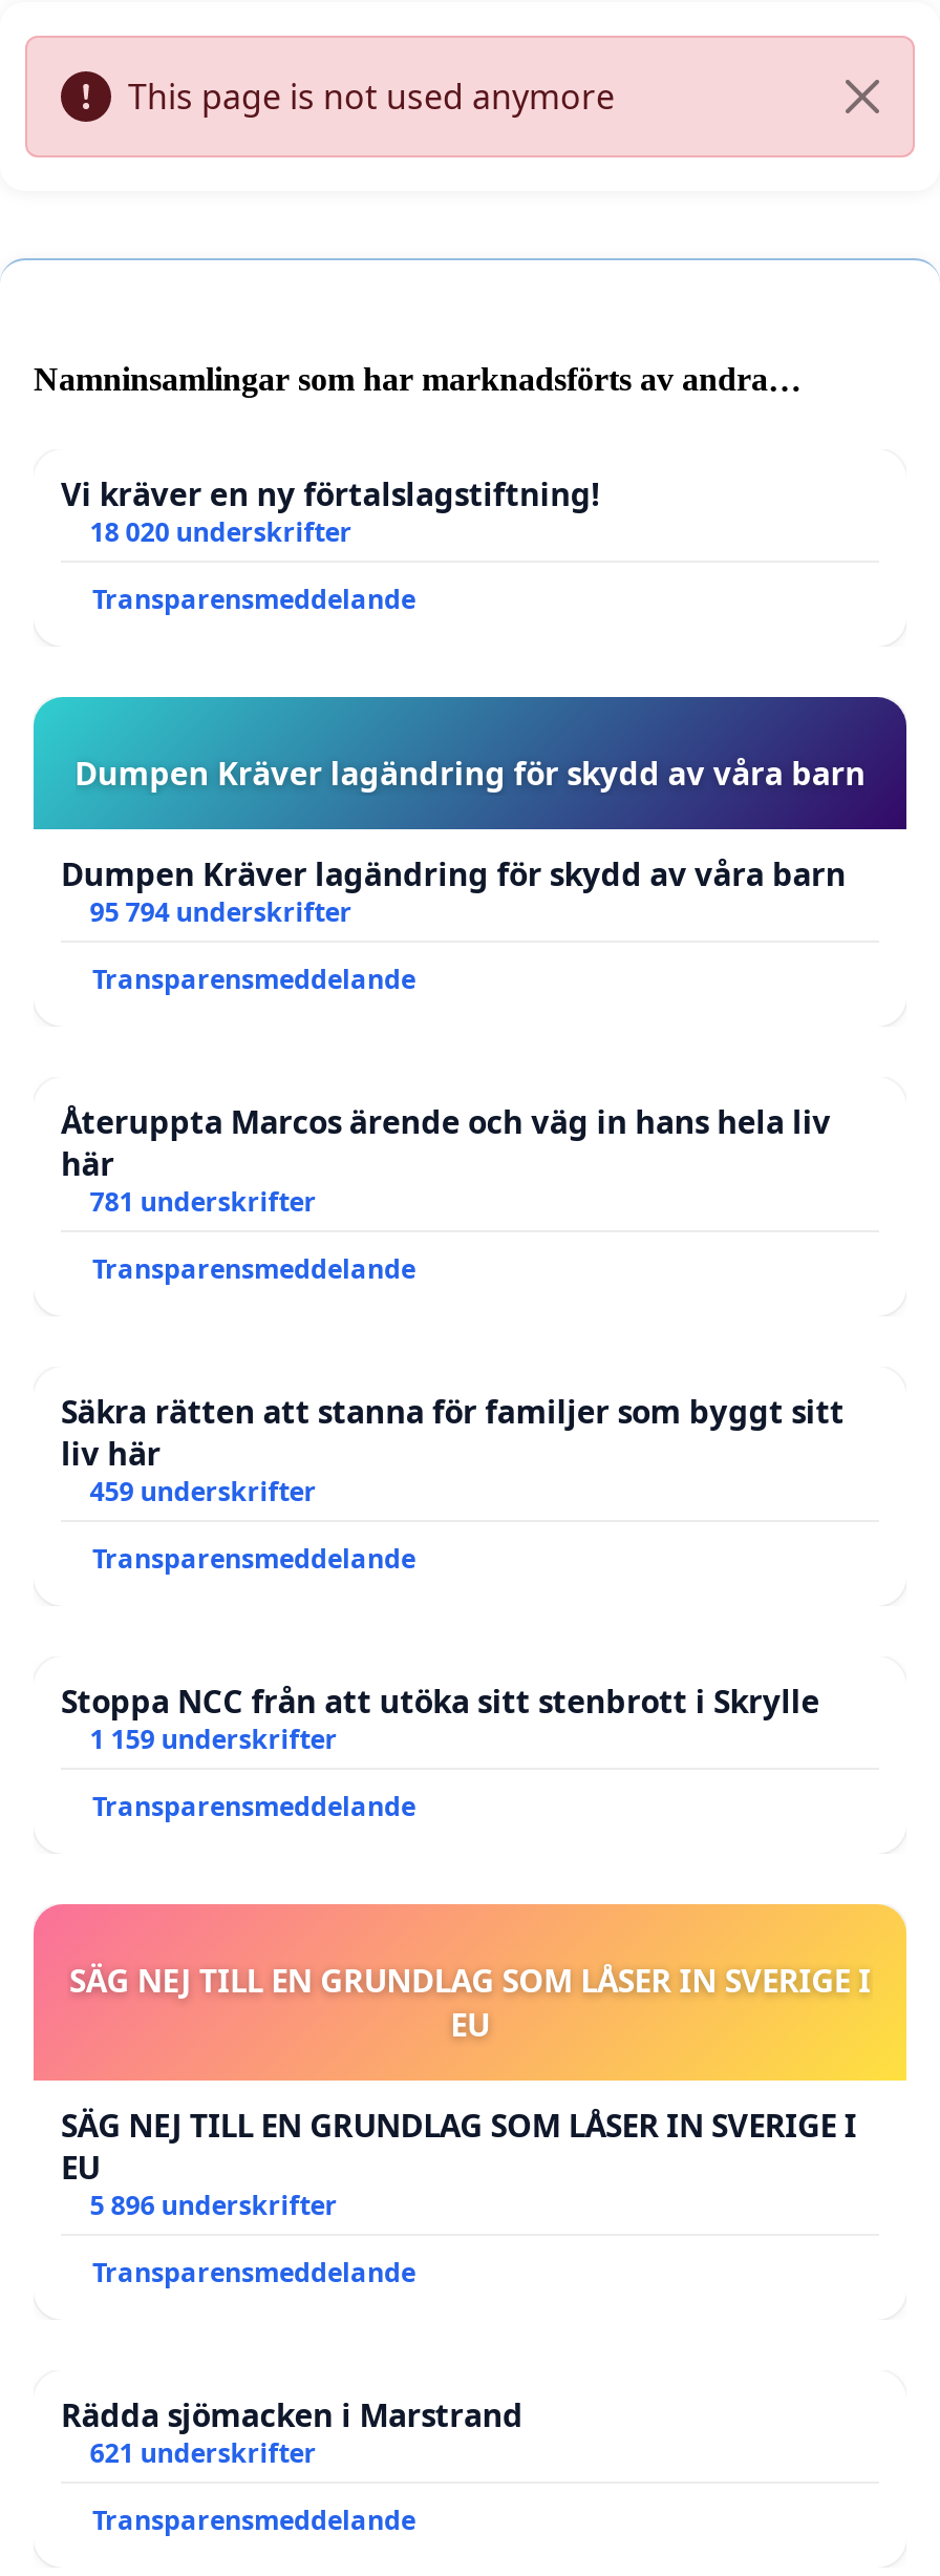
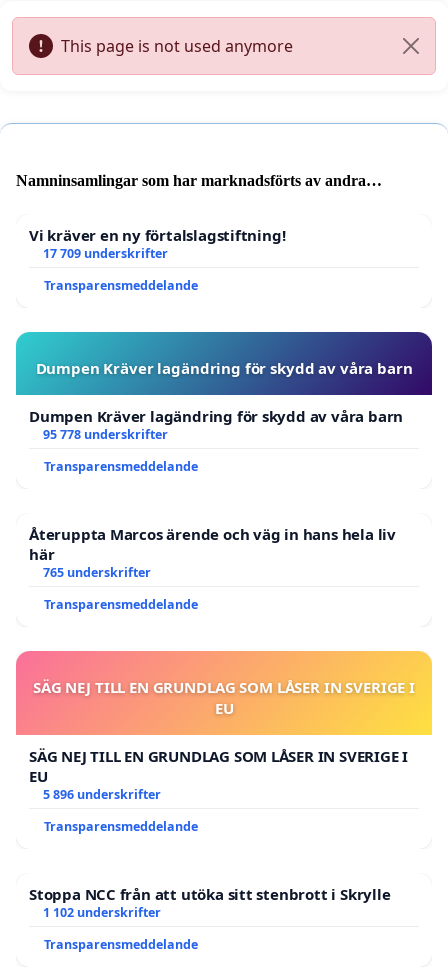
[90,515,352,551] 18 020 underskrifter -> [43,245,168,262] 17 709 underskrifter
[90,895,352,931] 95 794 underskrifter -> [43,426,168,443] 95 778 underskrifter
[61,1185,844,1758] 781 underskrifter | Transparensmeddelande | Säkra rätten att stanna för familjer som byggt sitt | liv här | 459 underskrifter | Transparensmeddelande | 1 159 underskrifter -> [43,564,151,581] 765 underskrifter
moved [61,1680,819,1722] -> [29,884,390,904]: Stoppa NCC från att utöka sitt stenbrott i Skrylle
[61,2394,523,2472] Rädda sjömacken i Marstrand | 621 underskrifter -> [43,904,161,921] 1 102 underskrifter

